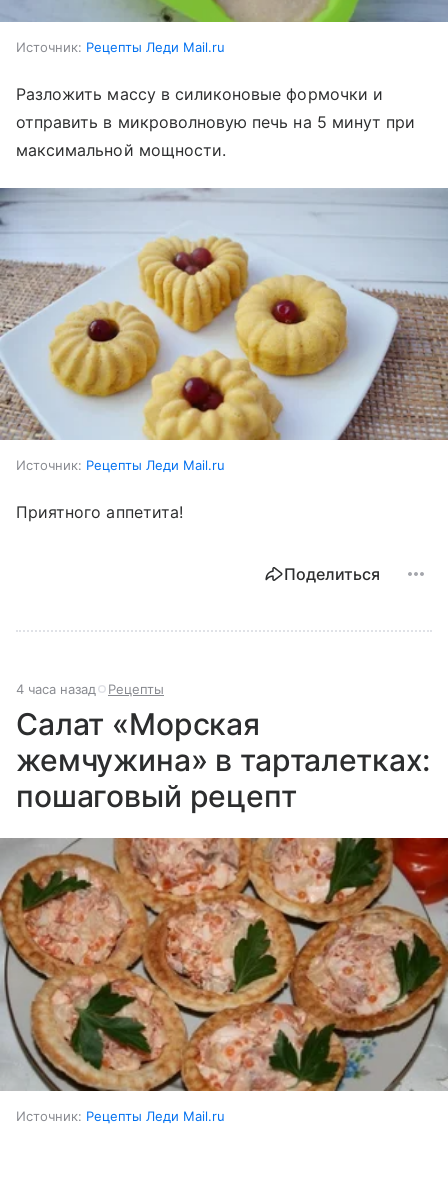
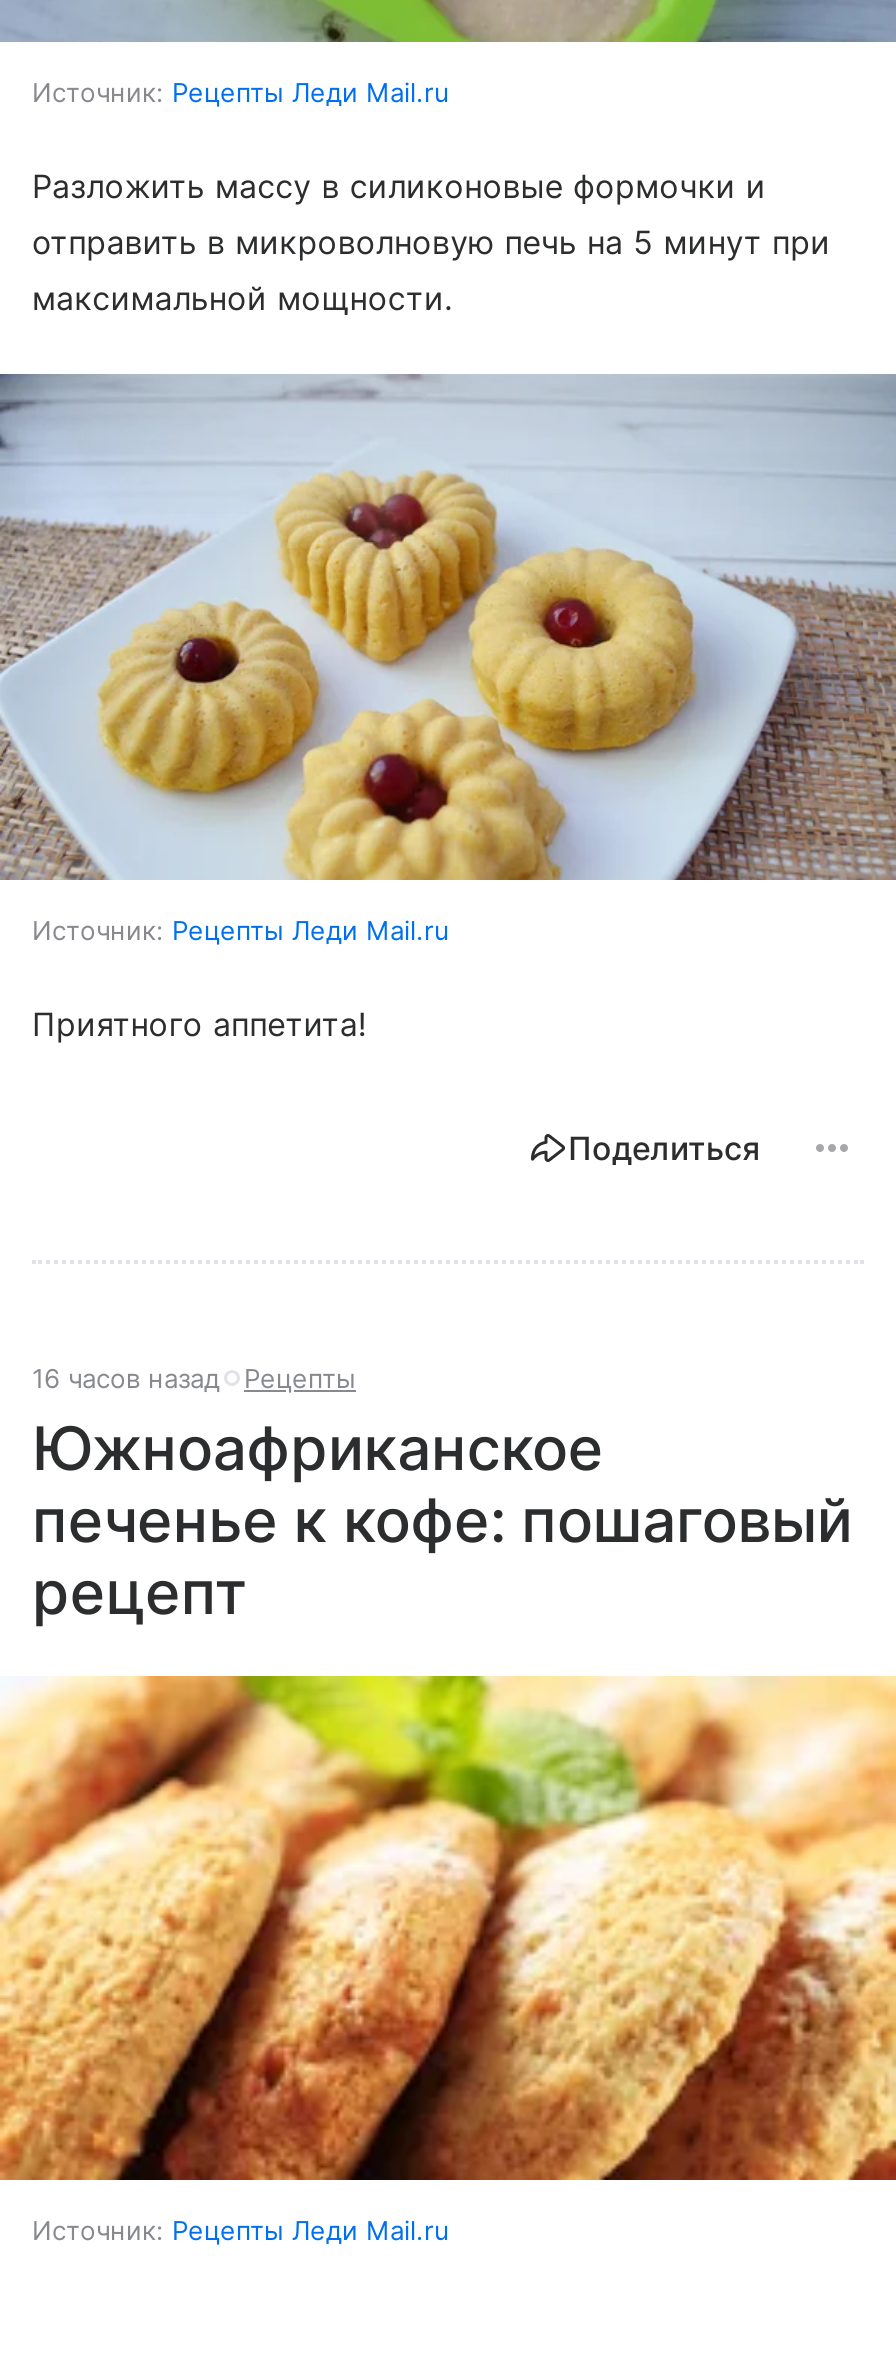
[16,681,164,697] 4 часа назад Рецепты -> [32,1363,356,1395] 16 часов назад Рецепты
[16,706,430,814] Салат «Морская | жемчужина» в тарталетках: | пошаговый рецепт -> [32,1413,853,1629] Южноафриканское | печенье к кофе: пошаговый | рецепт
[3,837,445,1092] [image] -> [6,1674,890,2182] [image]

